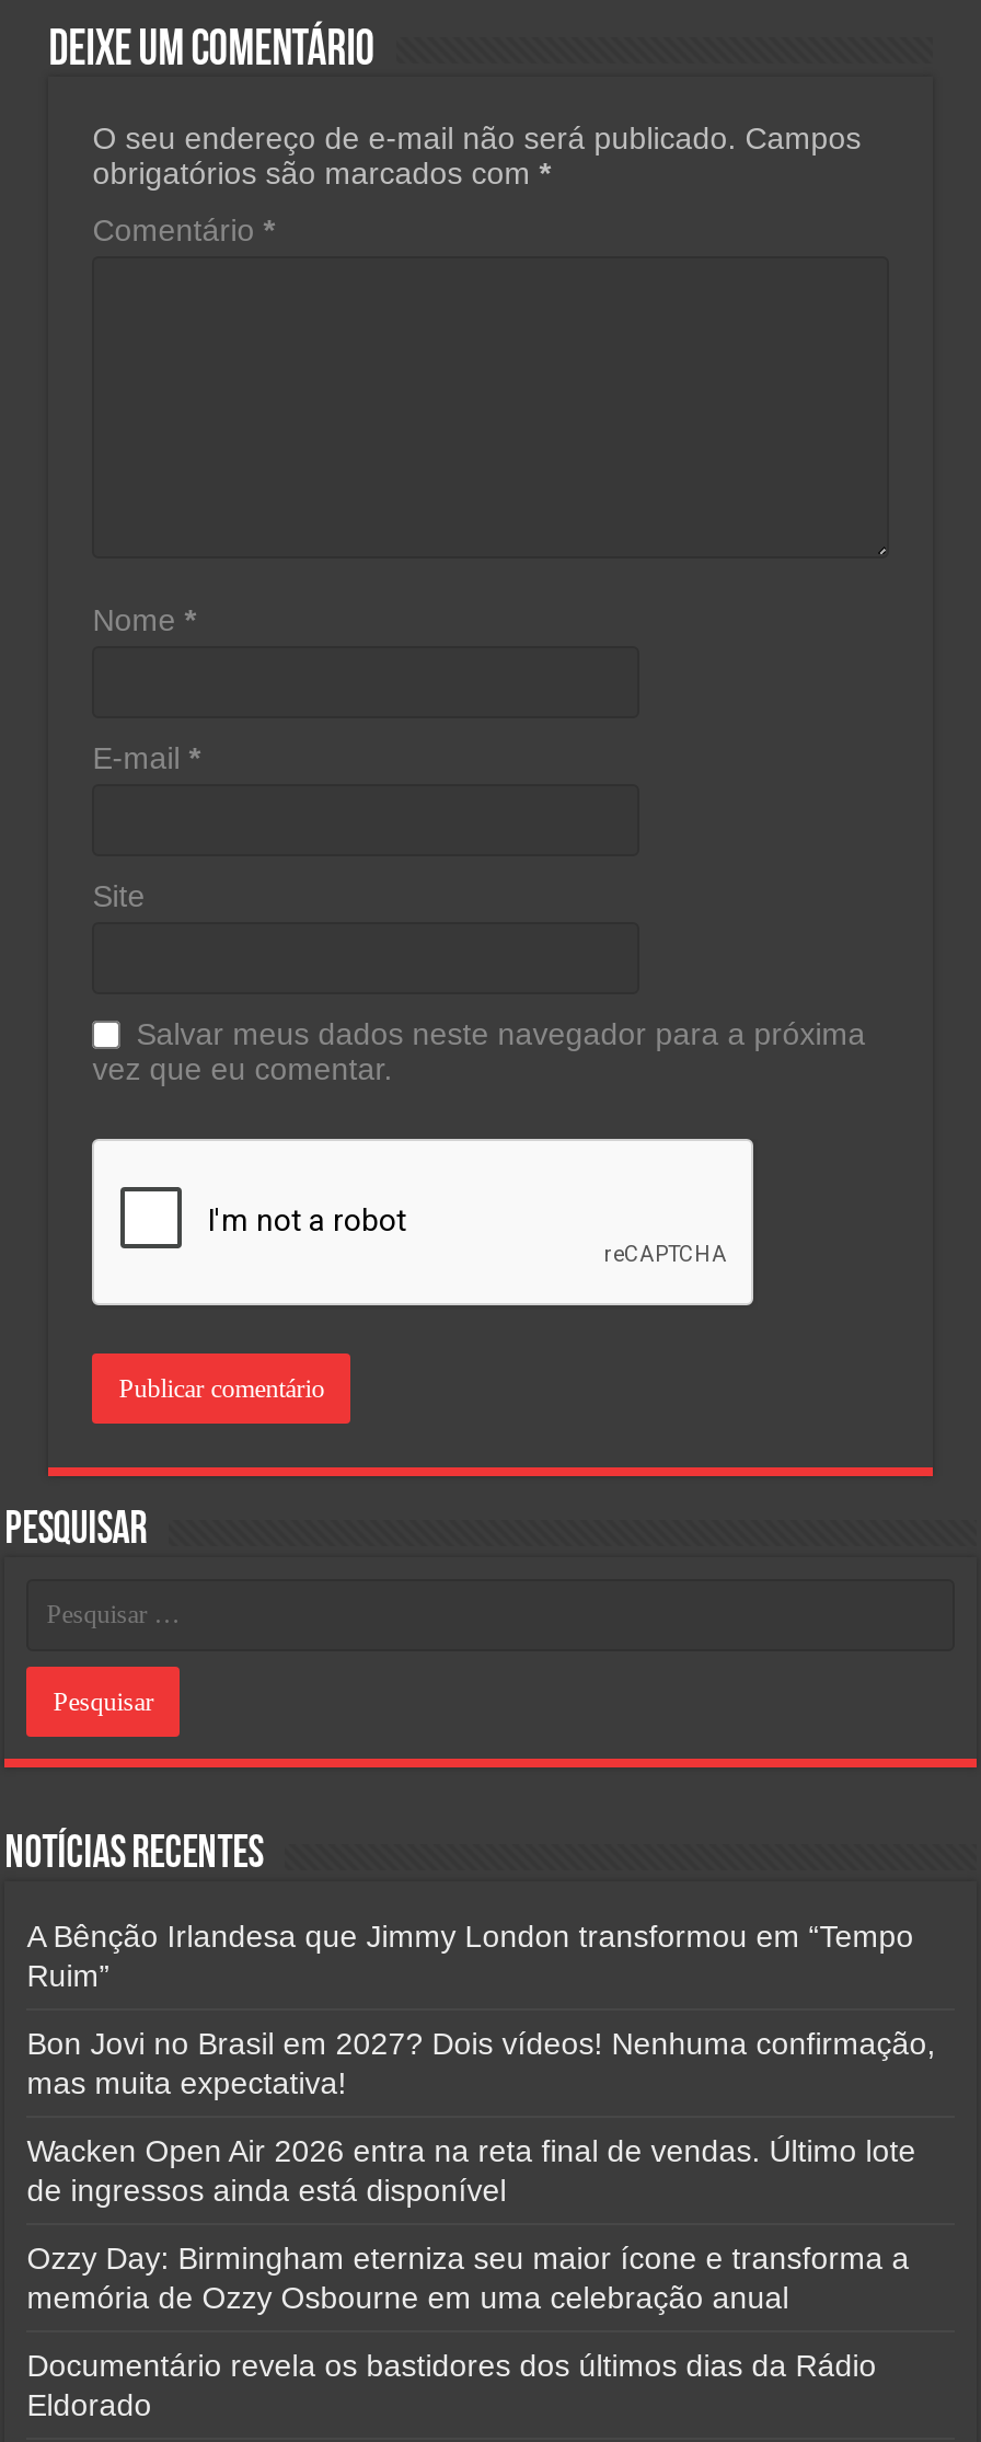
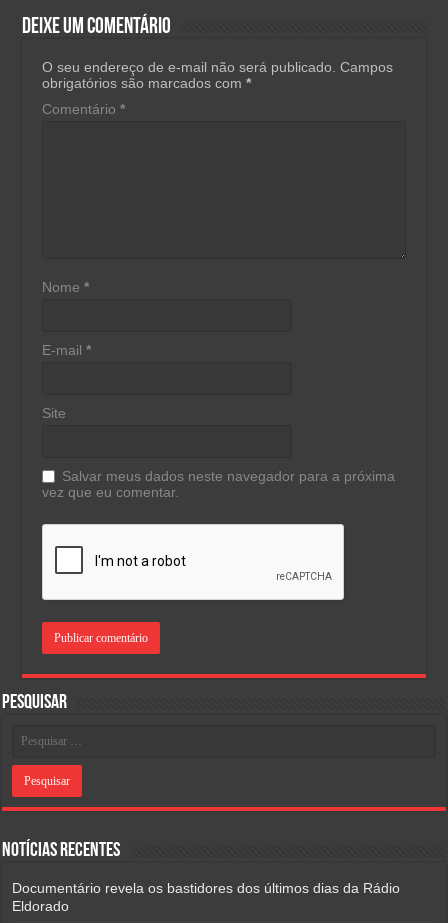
[27,1919,935,2315] A Bênção Irlandesa que Jimmy London transformou em “Tempo | Ruim” | Bon Jovi no Brasil em 2027? Dois vídeos! Nenhuma confirmação, | mas muita expectativa! | Wacken Open Air 2026 entra na reta final de vendas. Último lote | de ingressos ainda está disponível | Ozzy Day: Birmingham eterniza seu maior ícone e transforma a | memória de Ozzy Osbourne em uma celebração anual -> none

